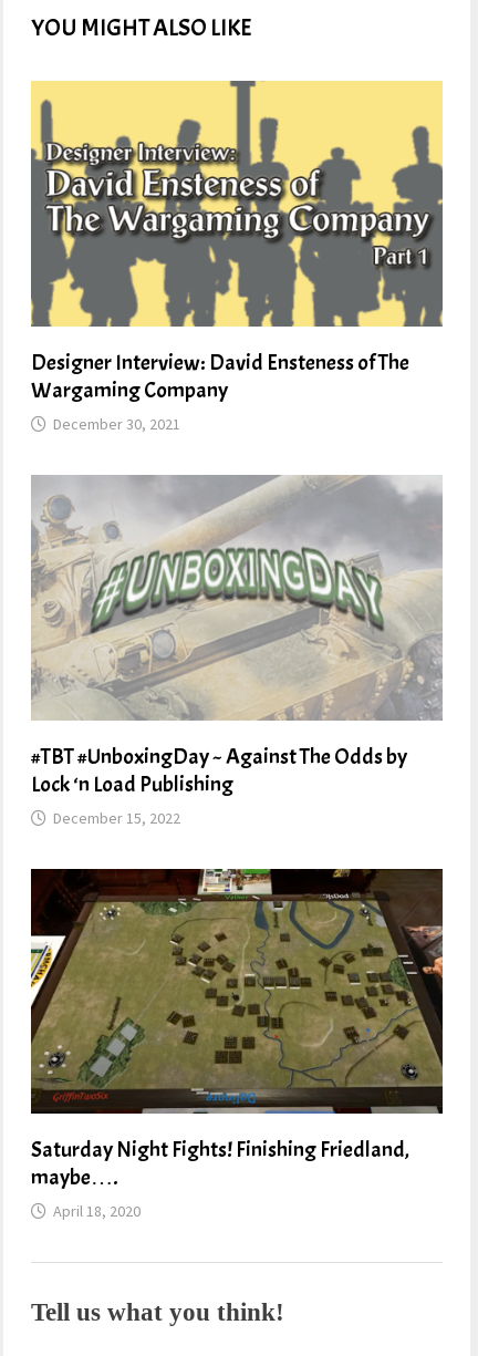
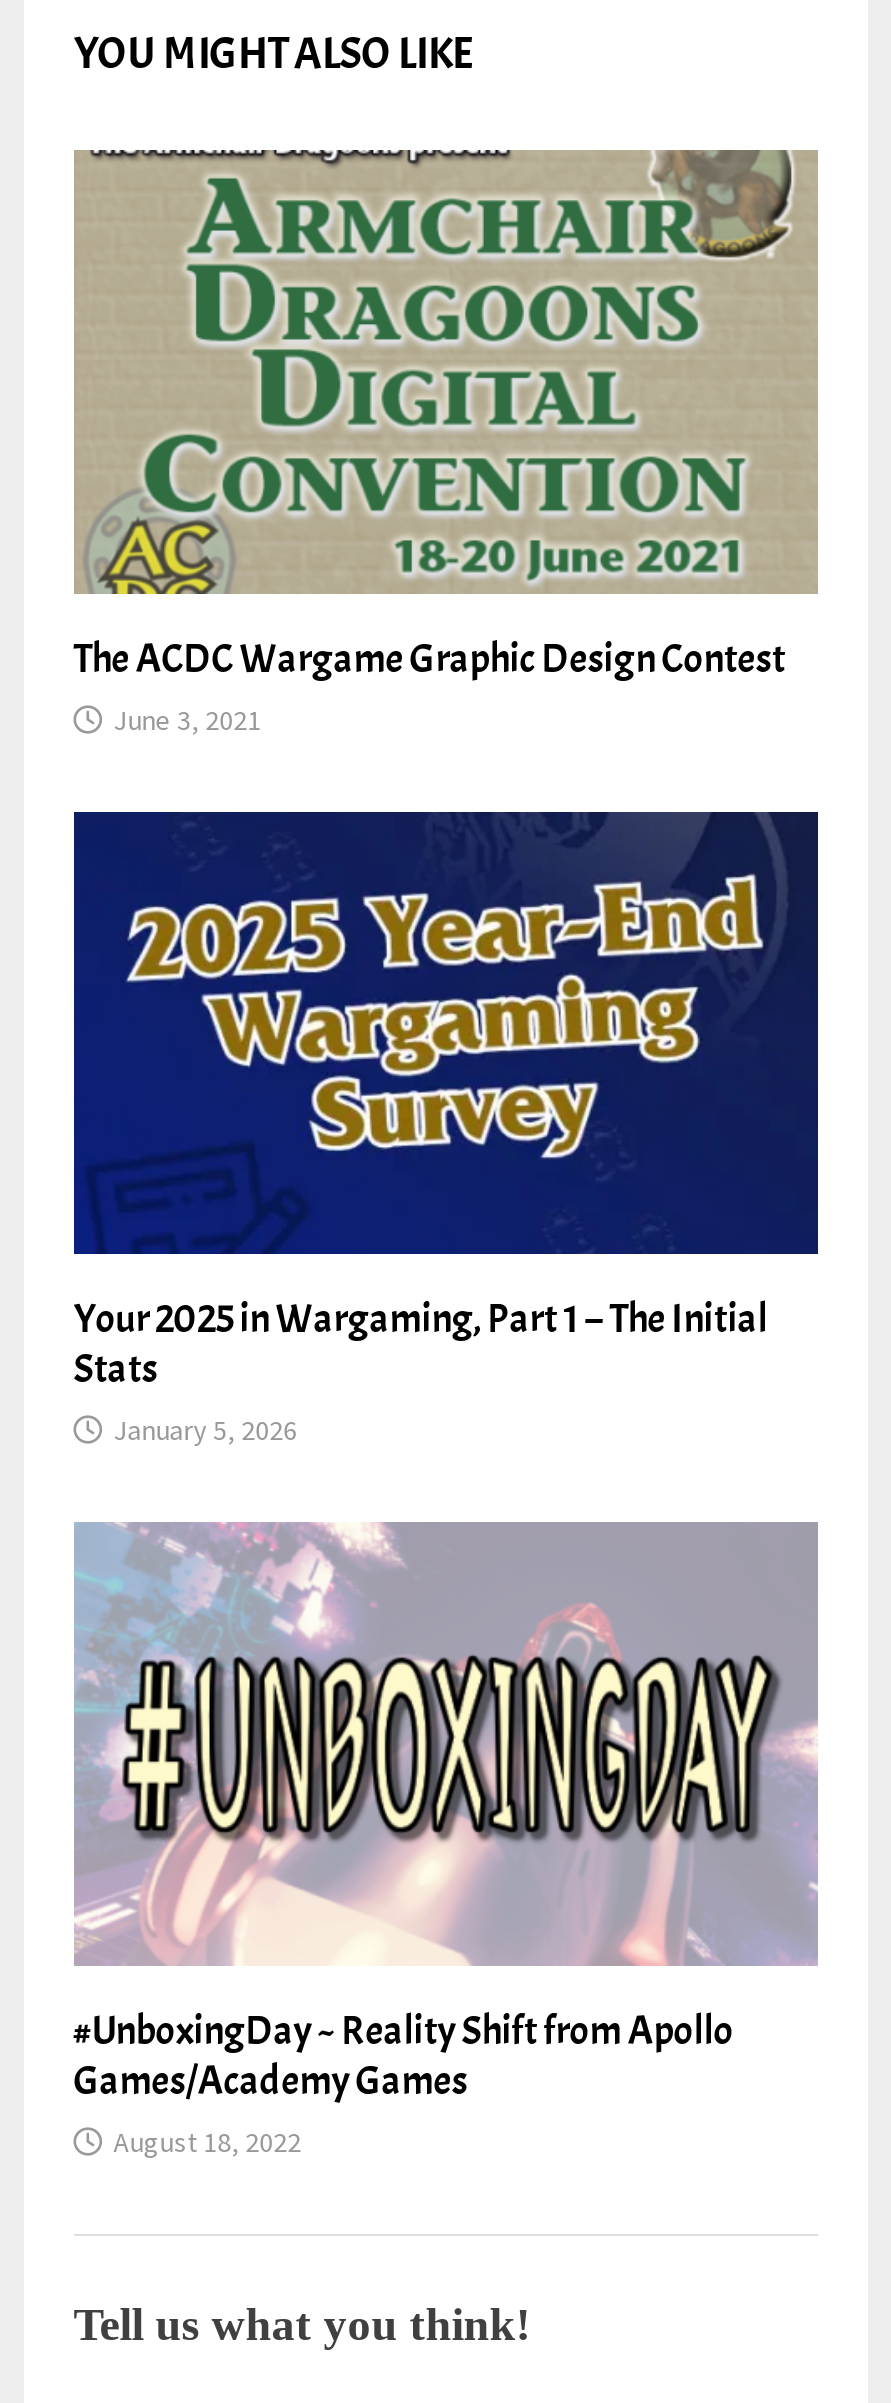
[31,81,443,434] [image] | Designer Interview: David Ensteness of The | Wargaming Company | December 30, 2021 -> [74,148,818,738] [image] | The ACDC Wargame Graphic Design Contest | June 3, 2021
[31,475,443,827] [image] | #TBT #UnboxingDay ~ Against The Odds by | Lock ‘n Load Publishing | December 15, 2022 -> [72,810,820,1449] [image] | Your 2025 in Wargaming, Part 1 – The Initial | Stats | January 5, 2026
[30,868,444,1221] [image] | Saturday Night Fights! Finishing Friedland, | maybe…. | April 18, 2020 -> [74,1522,818,2161] [image] | #UnboxingDay ~ Reality Shift from Apollo | Games/Academy Games | August 18, 2022

